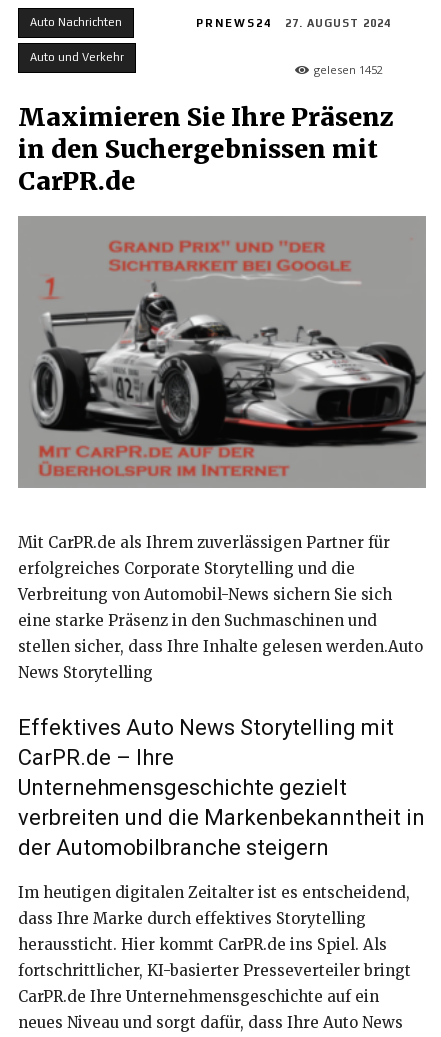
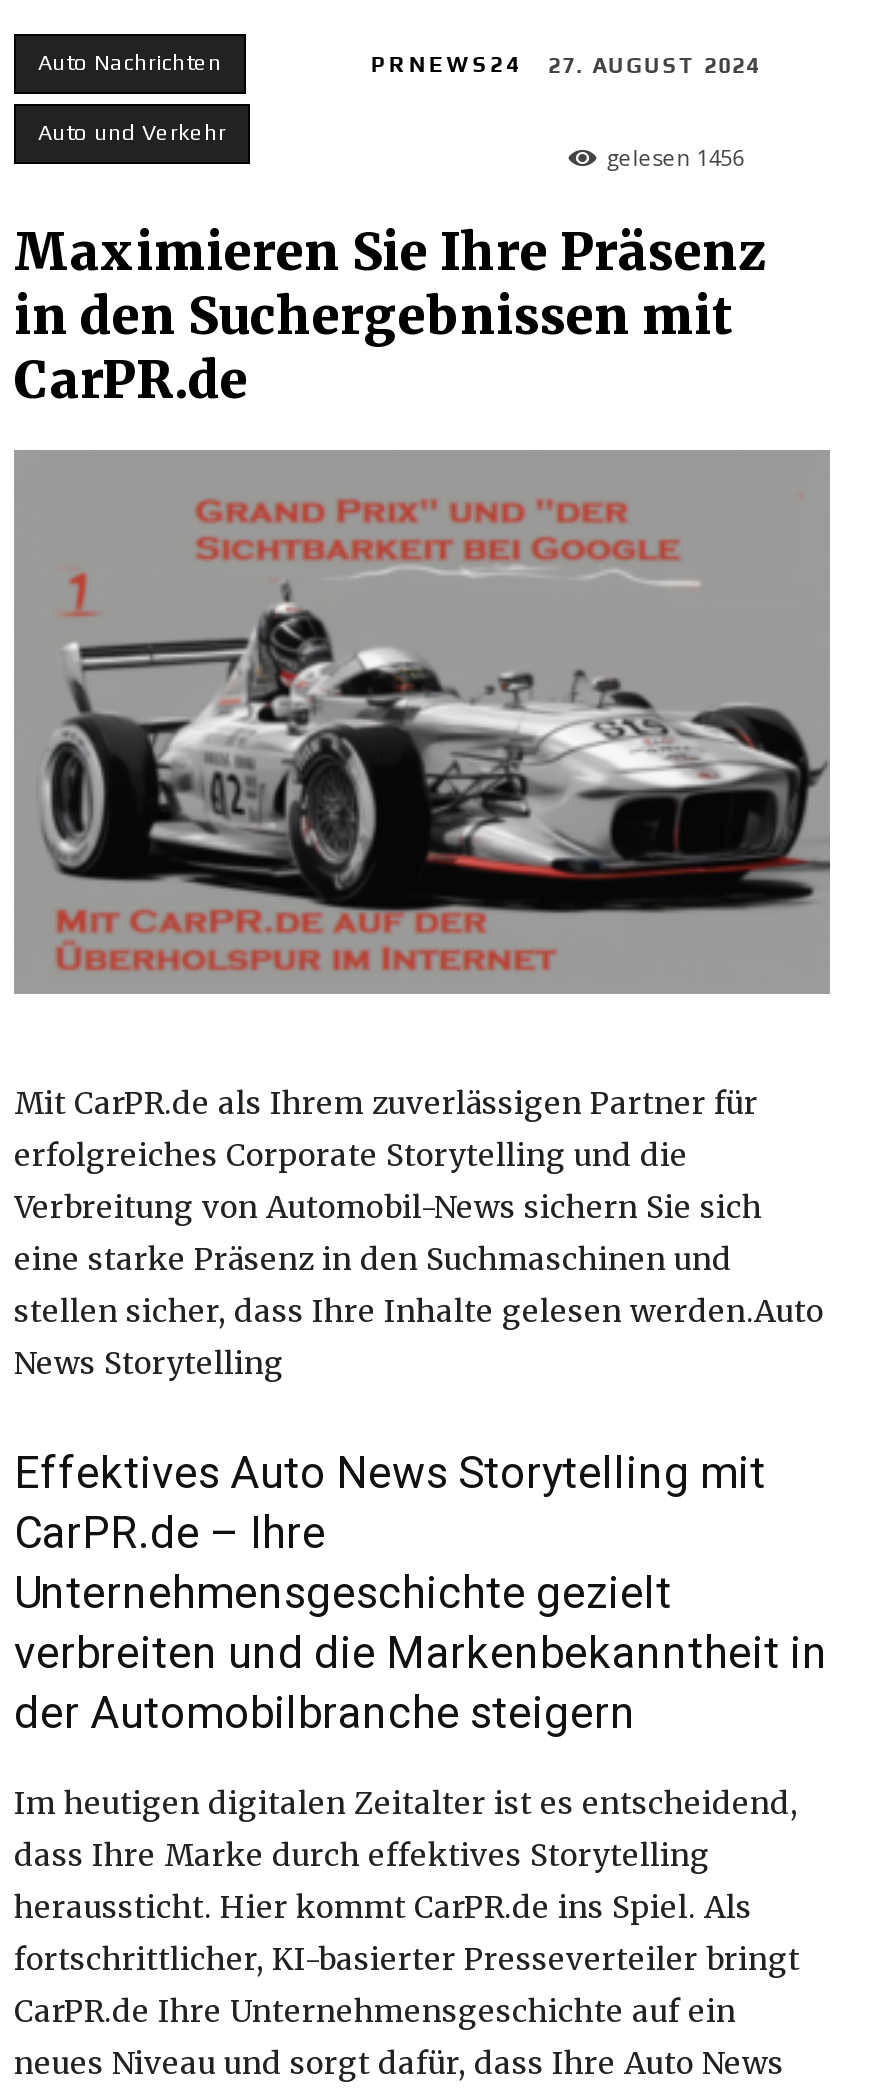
[314,62,383,77] gelesen 1452 -> [606,143,744,173] gelesen 1456

